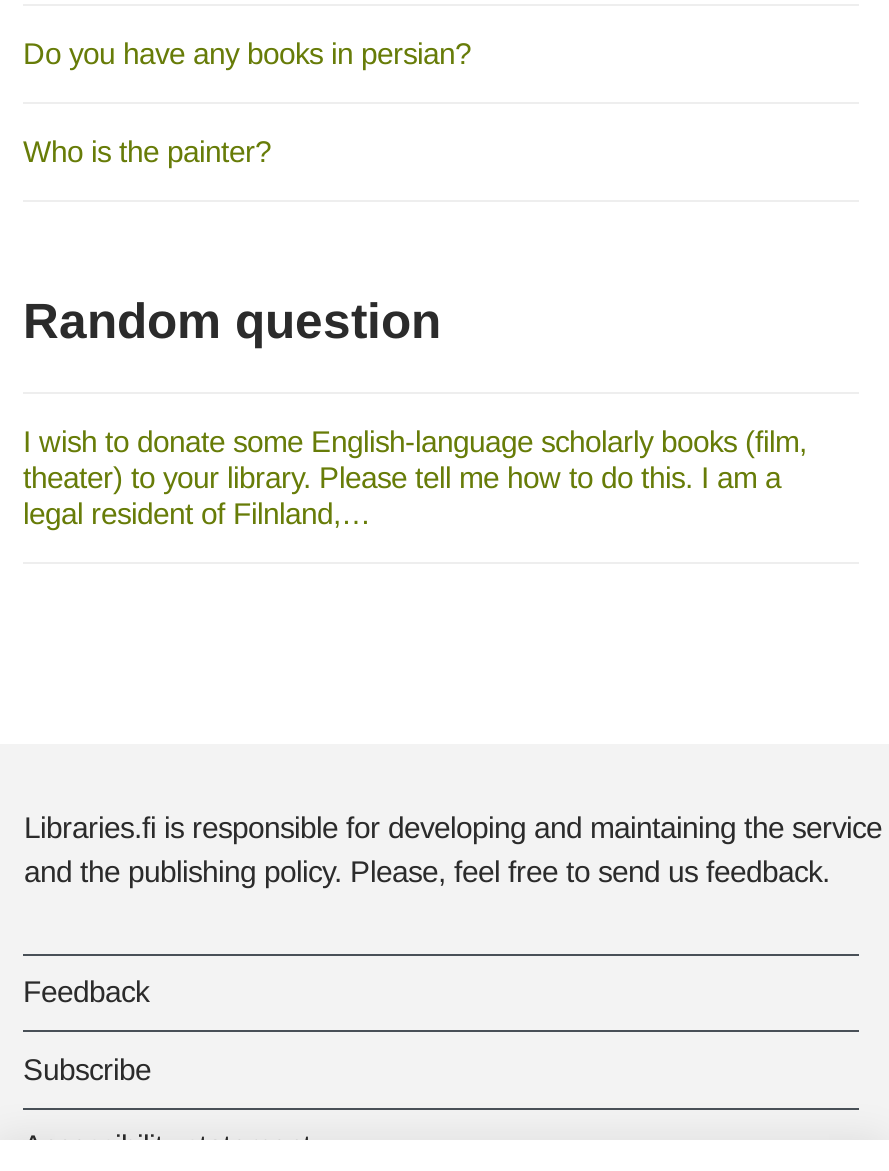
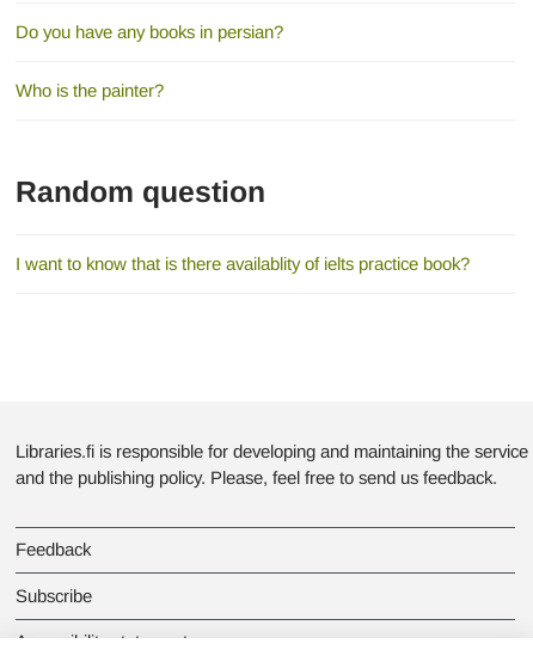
[23,425,807,531] I wish to donate some English-language scholarly books (film, | theater) to your library. Please tell me how to do this. I am a | legal resident of Filnland,… -> [16,254,470,274] I want to know that is there availablity of ielts practice book?

